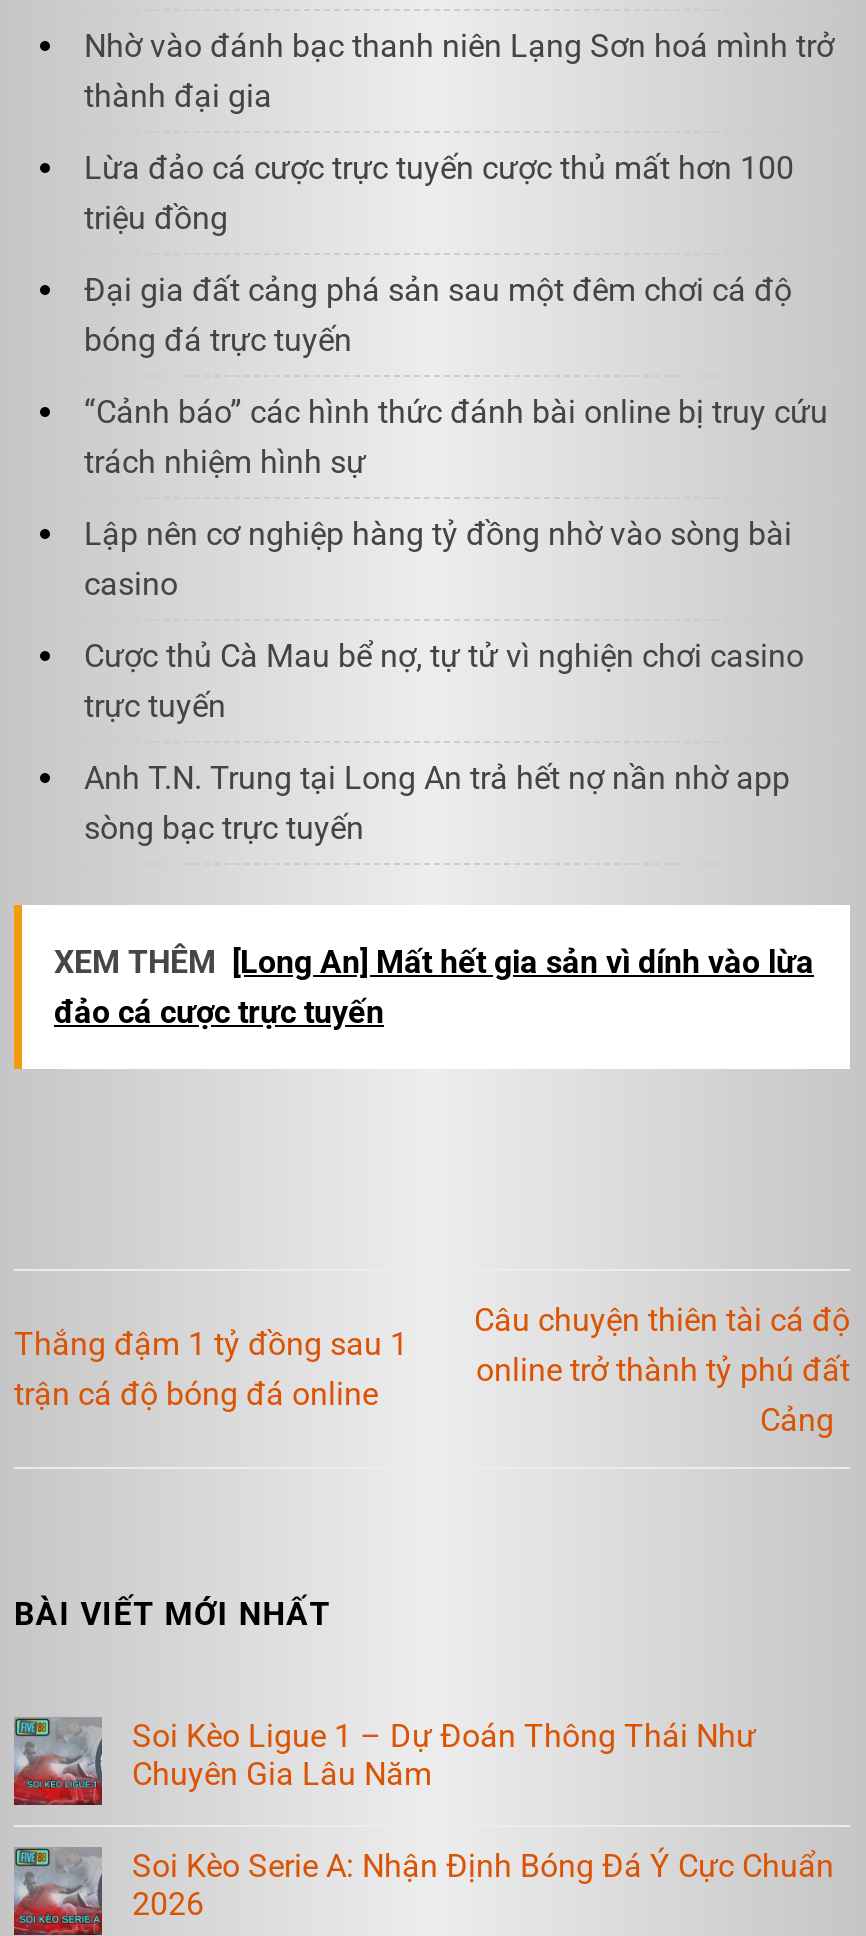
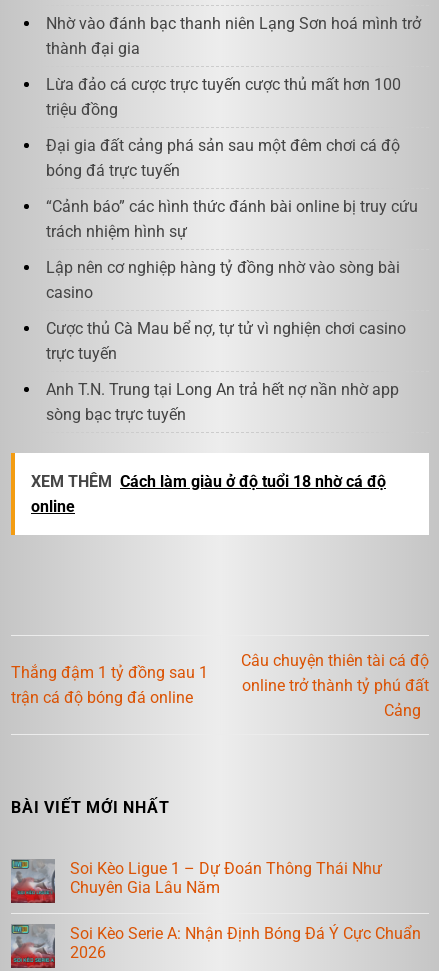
[54,944,814,1032] XEM THÊM [Long An] Mất hết gia sản vì dính vào lừa | đảo cá cược trực tuyến -> [31,472,386,516] XEM THÊM Cách làm giàu ở độ tuổi 18 nhờ cá độ | online

